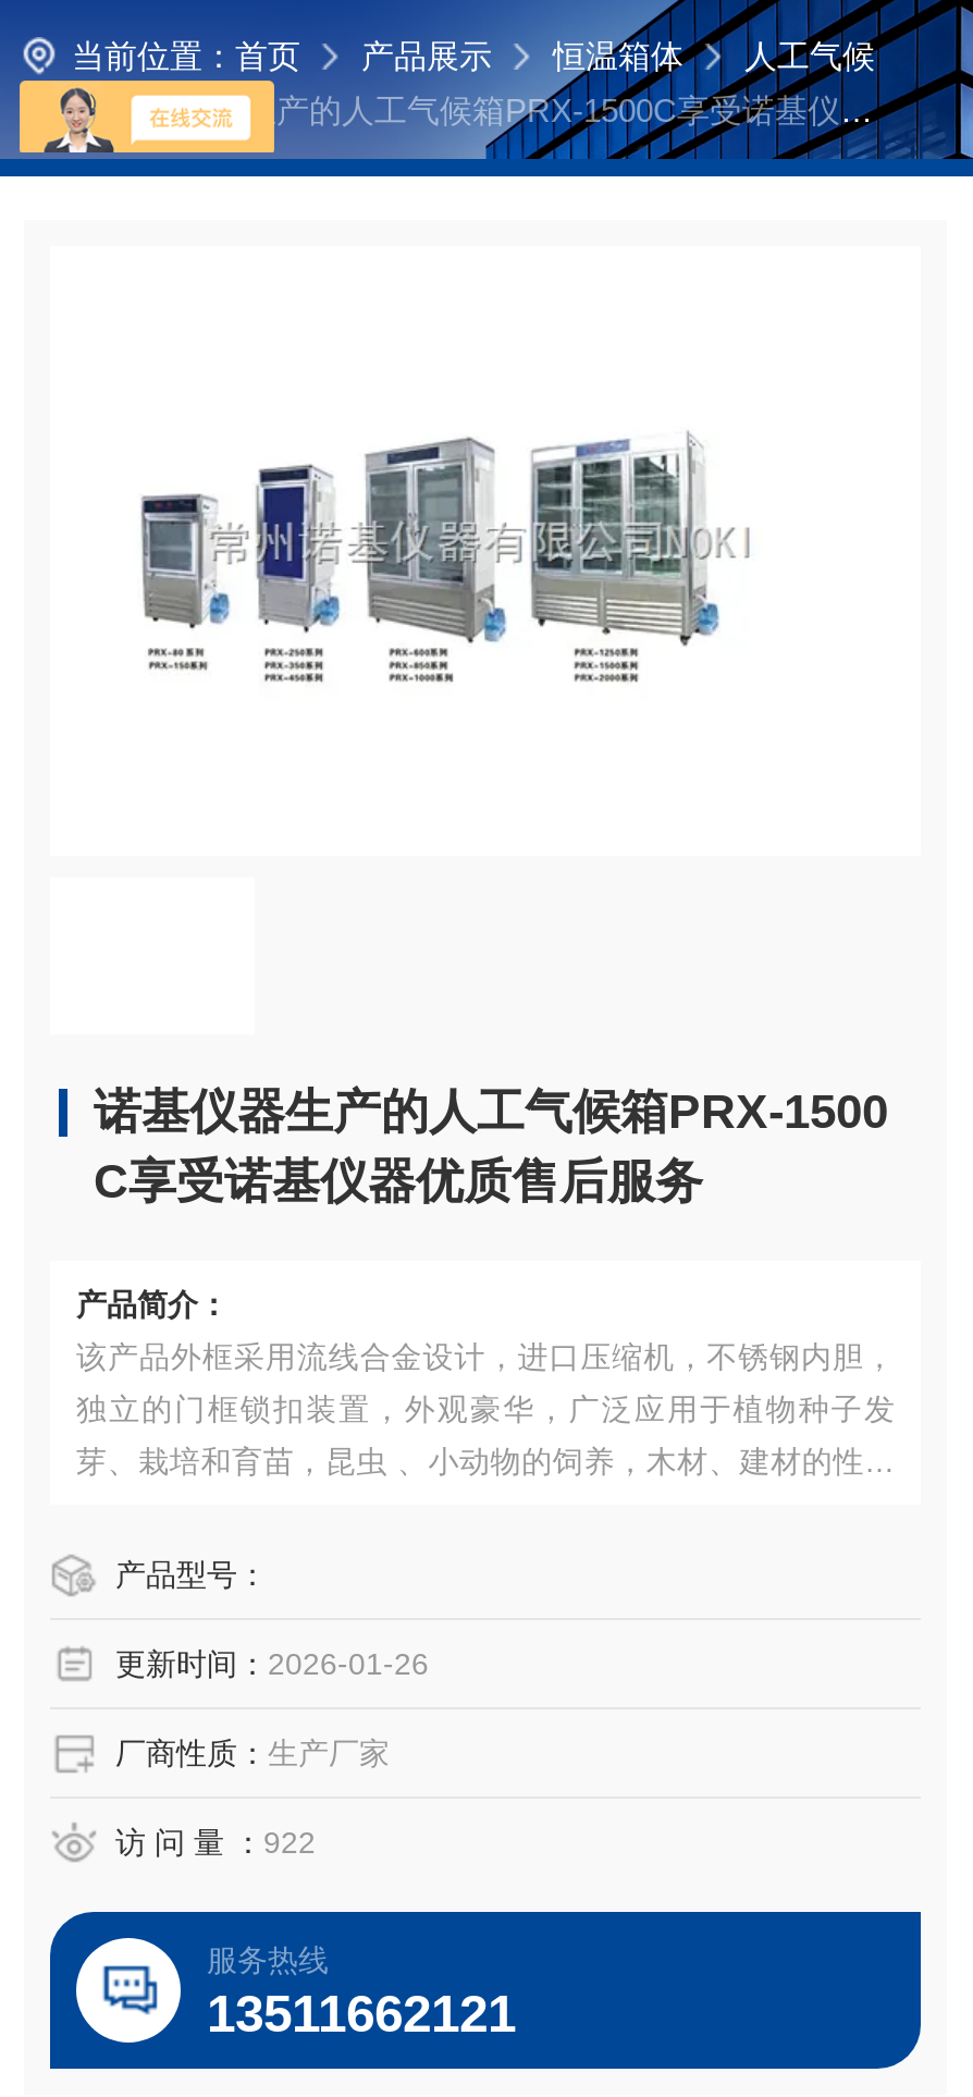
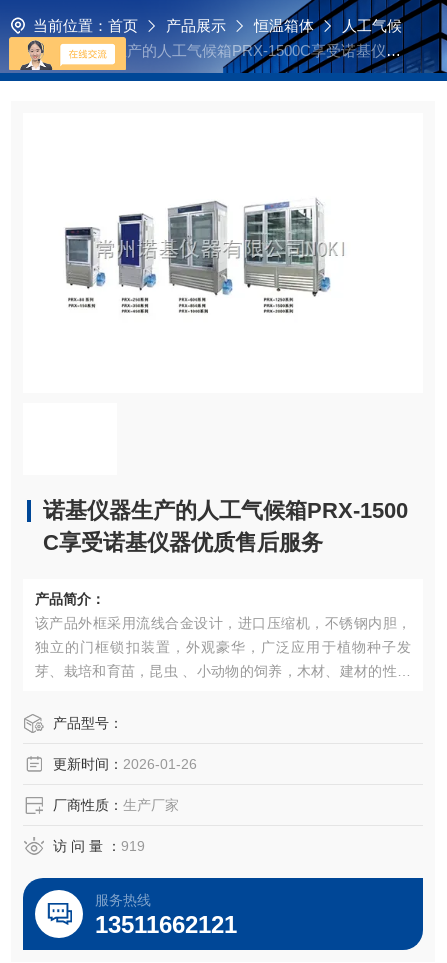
[115,1825,316,1860] 访 问 量 ：922 -> [53,838,145,854] 访 问 量 ：919

